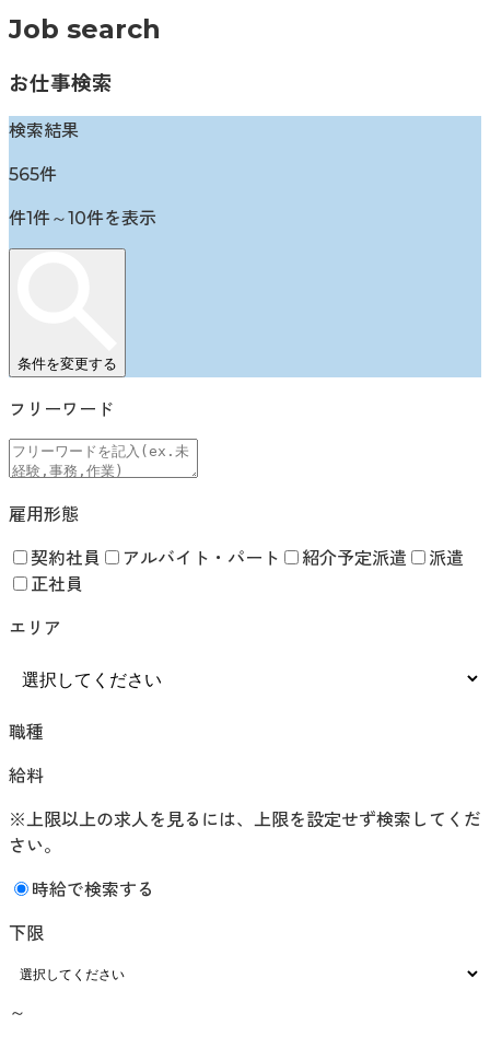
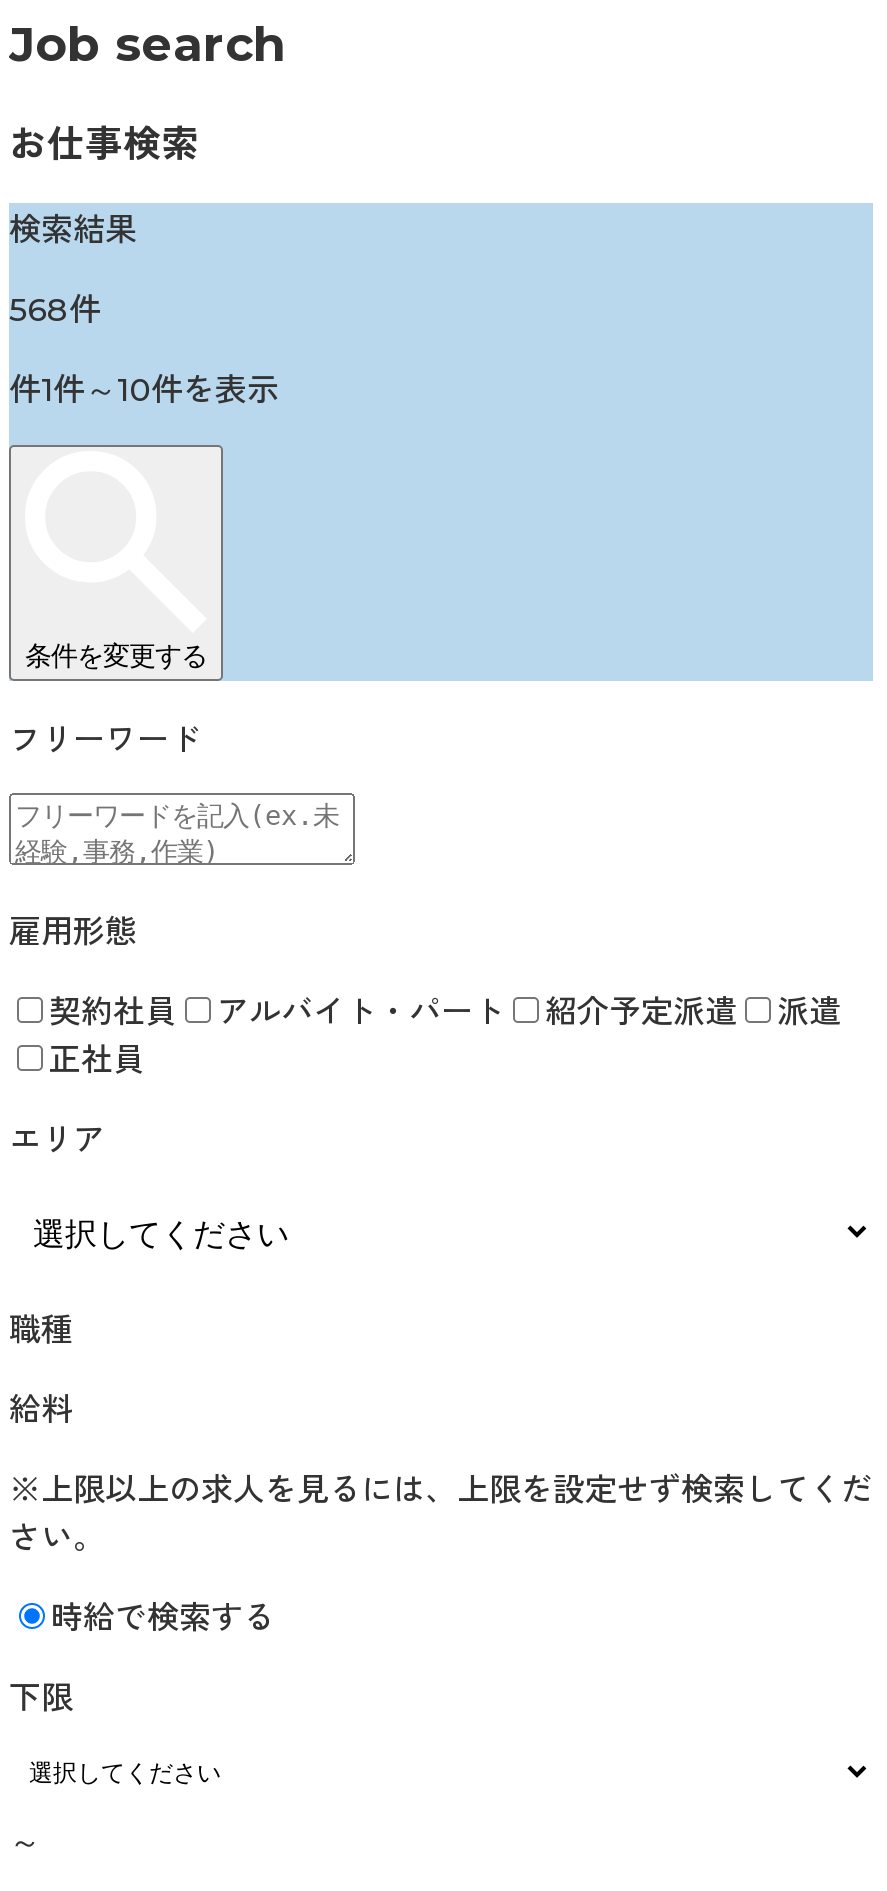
[9,164,57,185] 565件 -> [9,291,101,329] 568件

